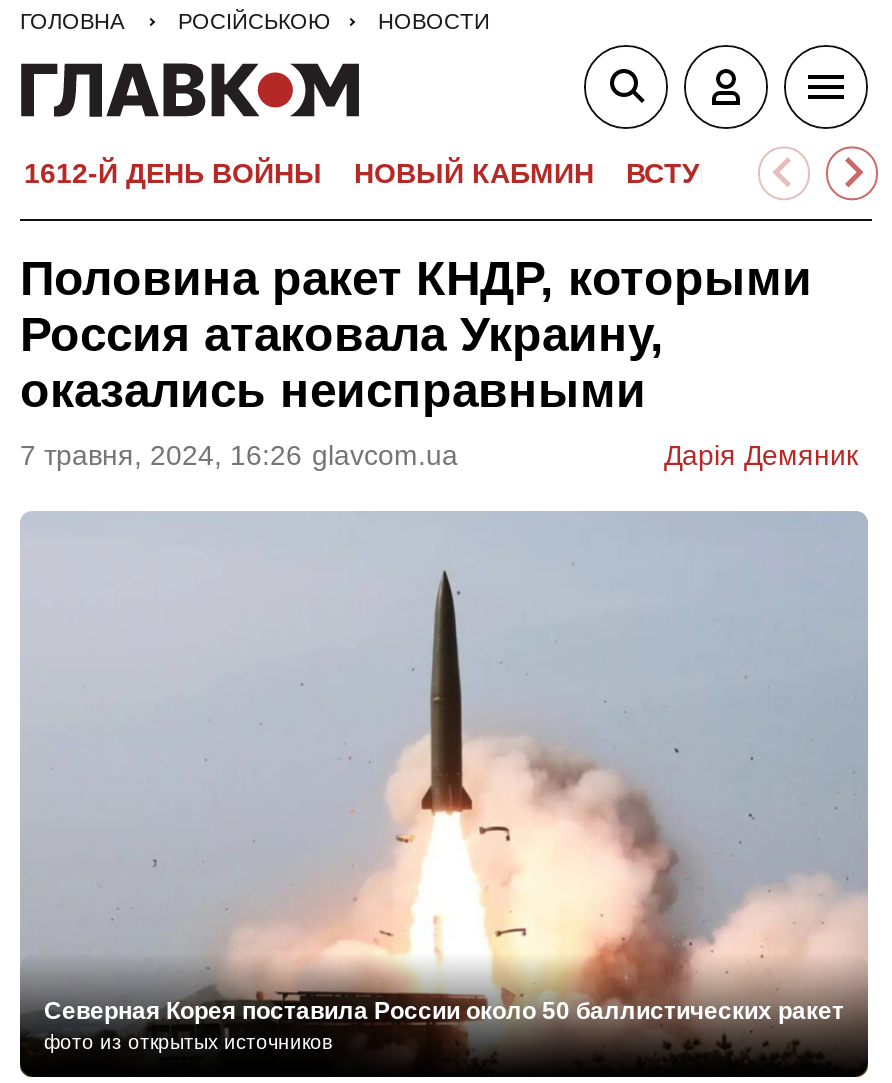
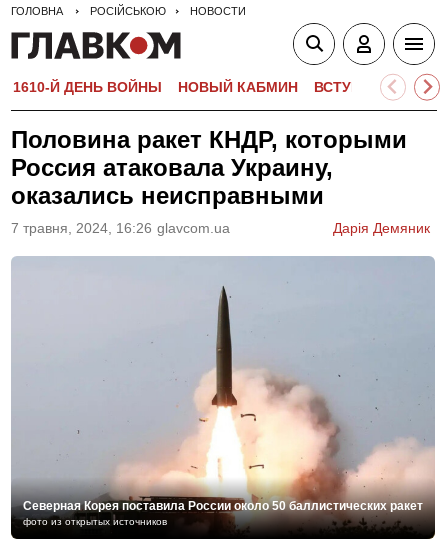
[24,157,322,189] 1612-Й ДЕНЬ ВОЙНЫ -> [13,79,162,95] 1610-Й ДЕНЬ ВОЙНЫ

